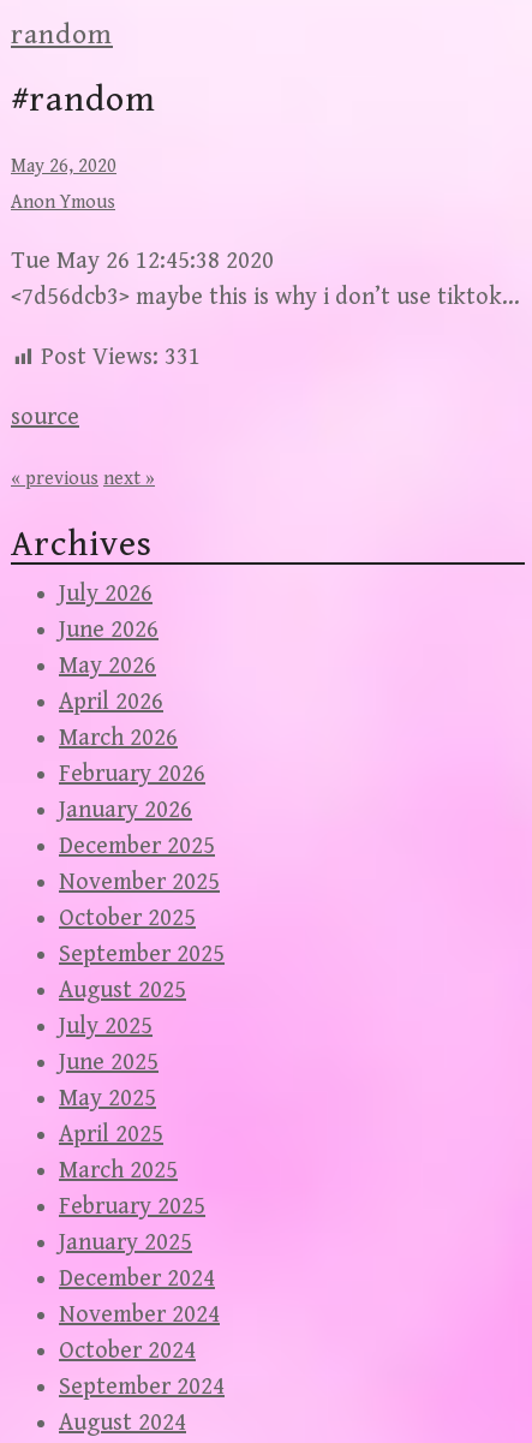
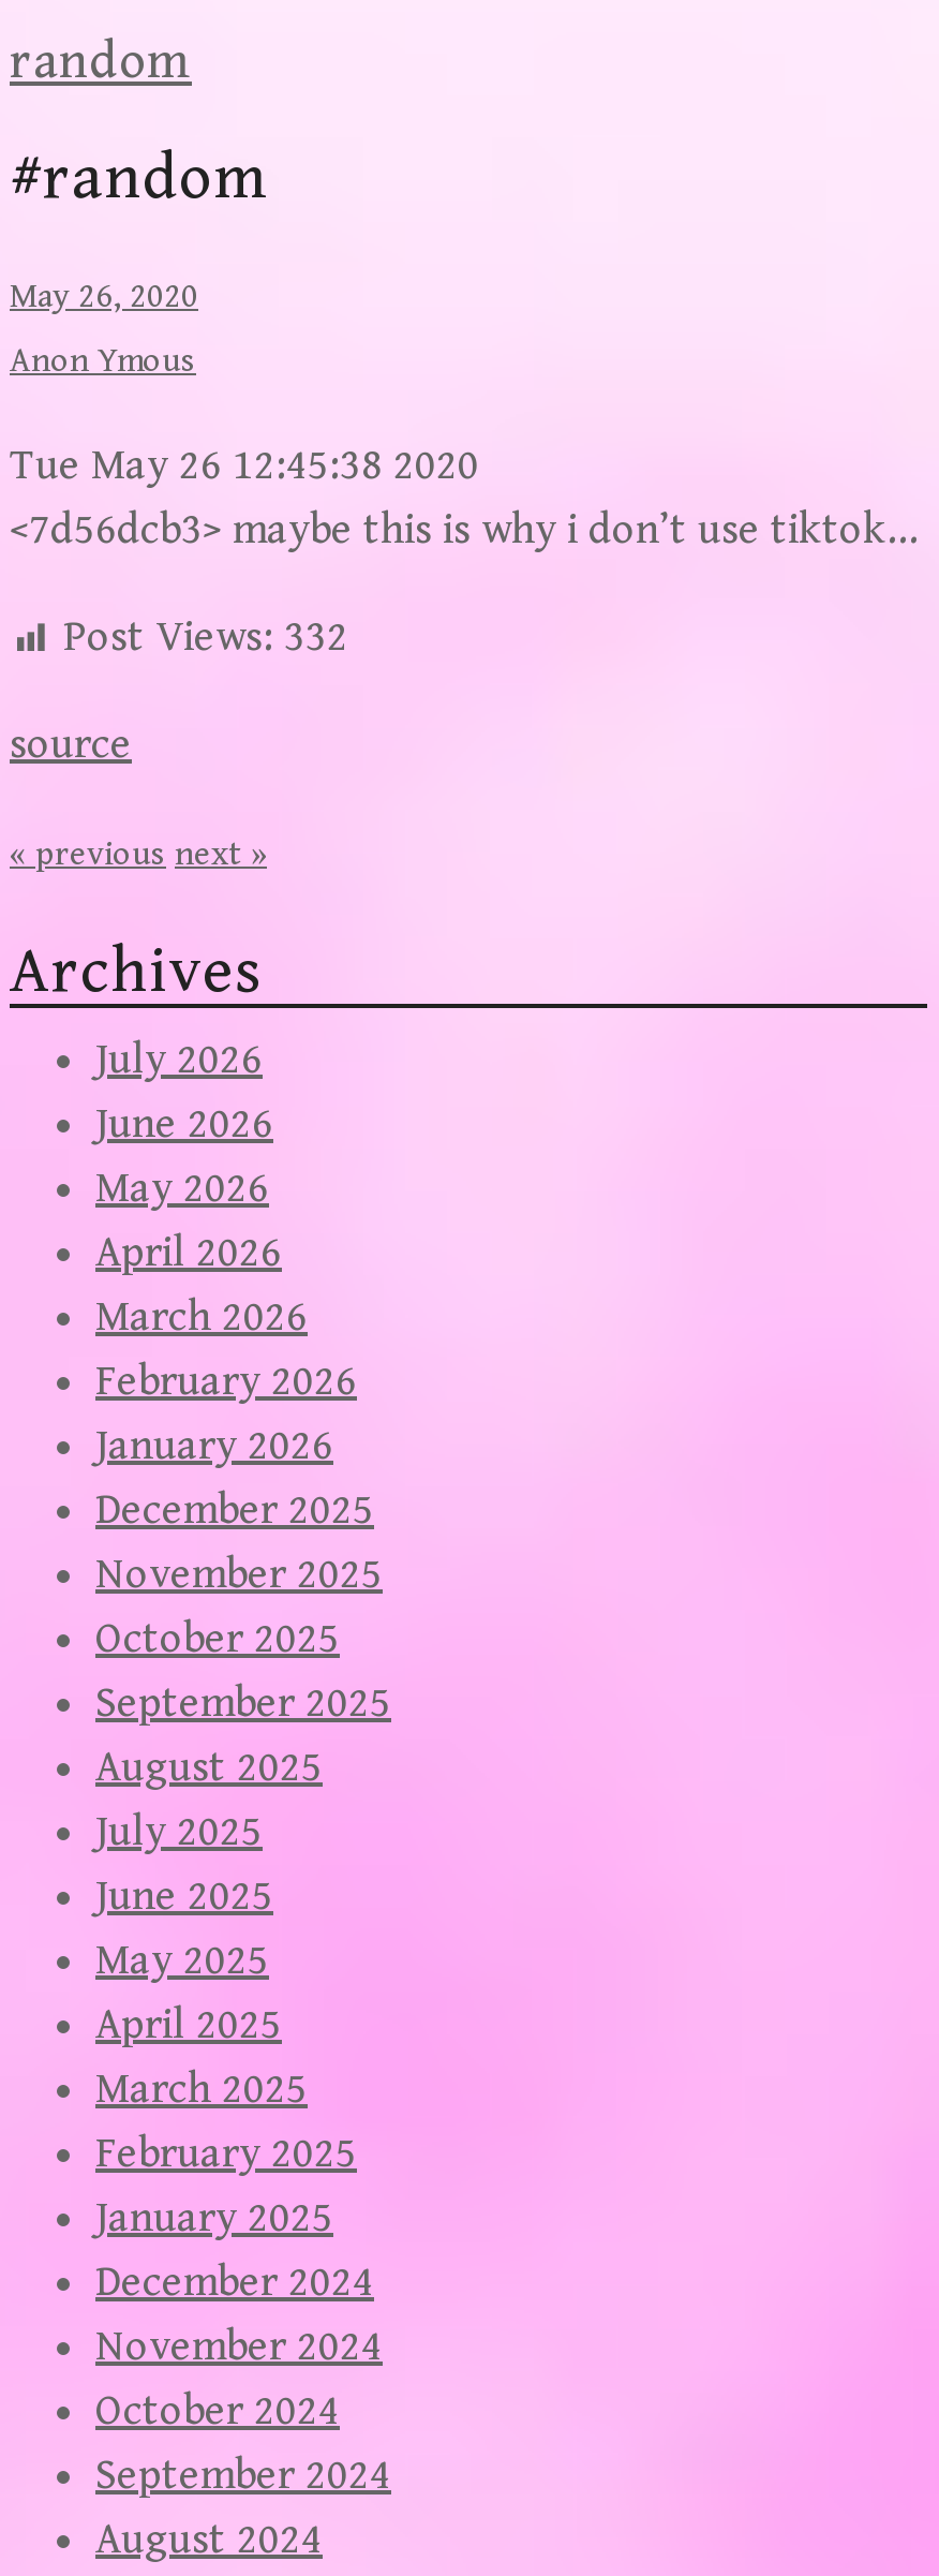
[41,344,201,372] Post Views: 331 -> [63,614,348,664] Post Views: 332

